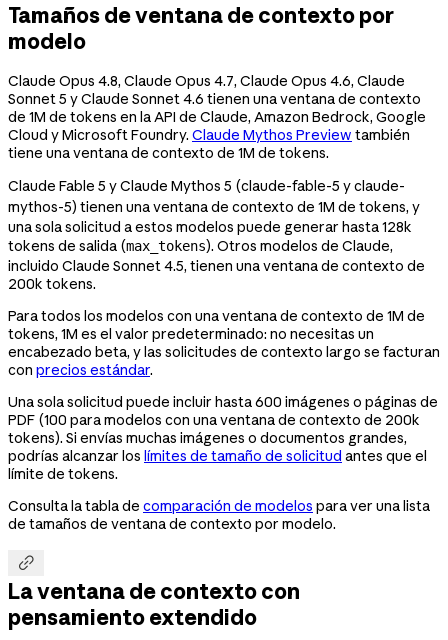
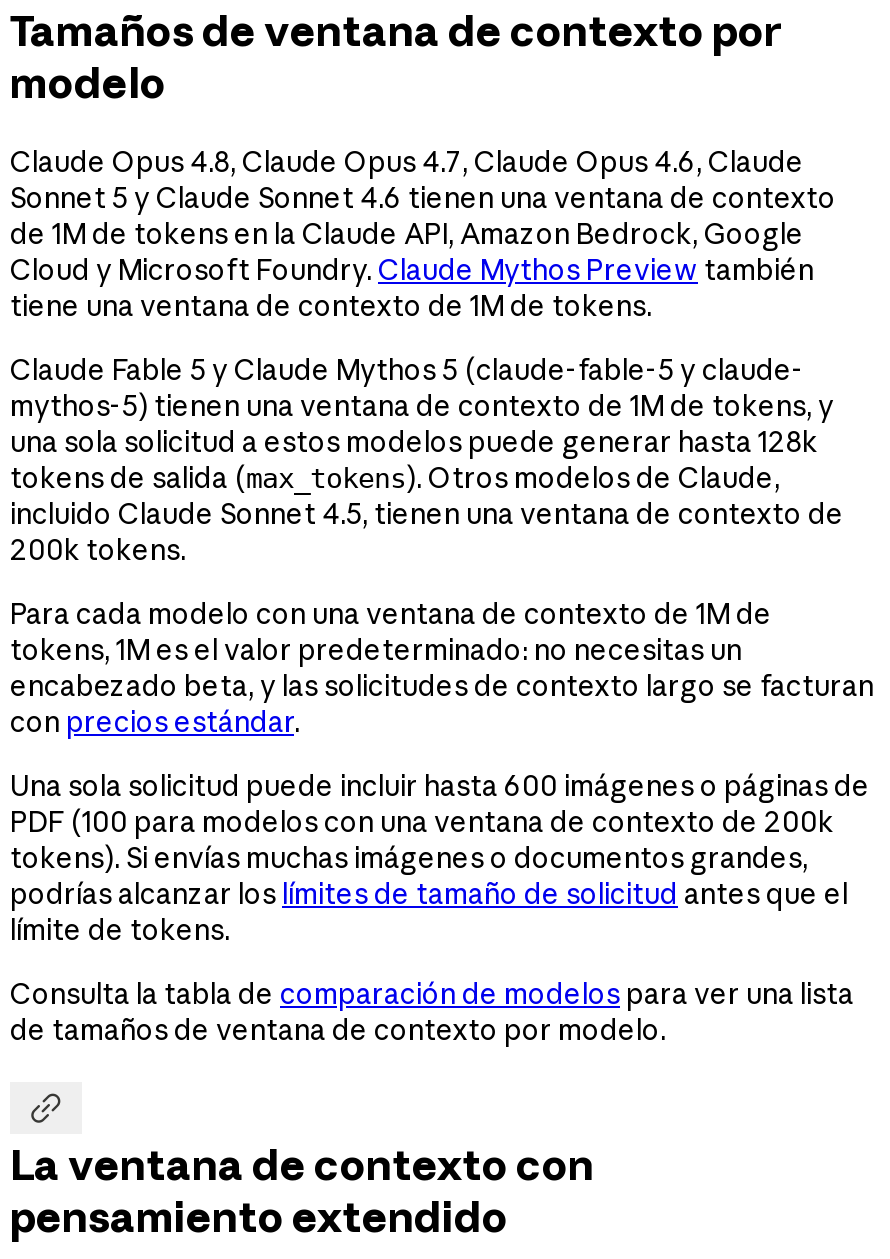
[8,108,426,126] de 1M de tokens en la API de Claude, Amazon Bedrock, Google -> [10,216,804,252] de 1M de tokens en la Claude API, Amazon Bedrock, Google
[8,307,425,325] Para todos los modelos con una ventana de contexto de 1M de -> [10,596,772,632] Para cada modelo con una ventana de contexto de 1M de

